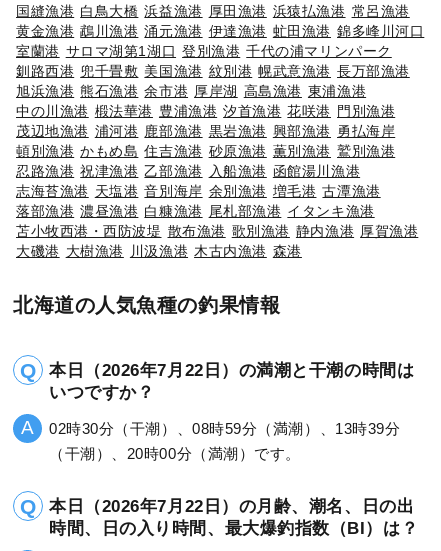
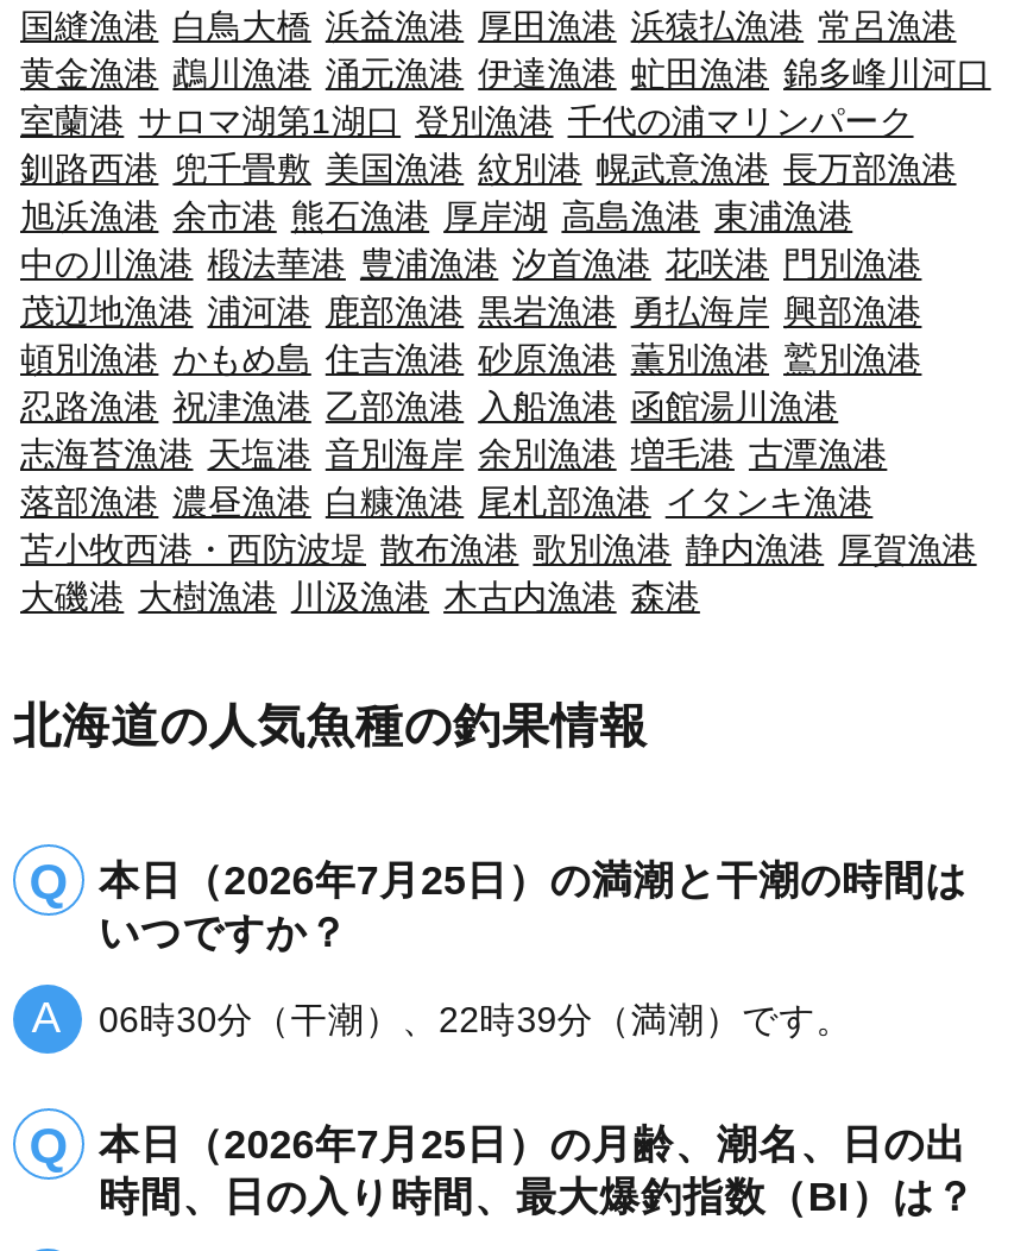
[16,83,366,99] 旭浜漁港 熊石漁港 余市港 厚岸湖 高島漁港 東浦漁港 -> [20,196,853,235] 旭浜漁港 余市港 熊石漁港 厚岸湖 高島漁港 東浦漁港
[16,123,395,139] 茂辺地漁港 浦河港 鹿部漁港 黒岩漁港 興部漁港 勇払海岸 -> [20,292,922,330] 茂辺地漁港 浦河港 鹿部漁港 黒岩漁港 勇払海岸 興部漁港
[49,361,414,380] 本日（2026年7月22日）の満潮と干潮の時間は -> [99,858,967,903] 本日（2026年7月25日）の満潮と干潮の時間は
[49,420,414,516] 02時30分（干潮）、08時59分（満潮）、13時39分 | （干潮）、20時00分（満潮）です。 | 本日（2026年7月22日）の月齢、潮名、日の出 -> [99,998,967,1167] 06時30分（干潮）、22時39分（満潮）です。 | 本日（2026年7月25日）の月齢、潮名、日の出

